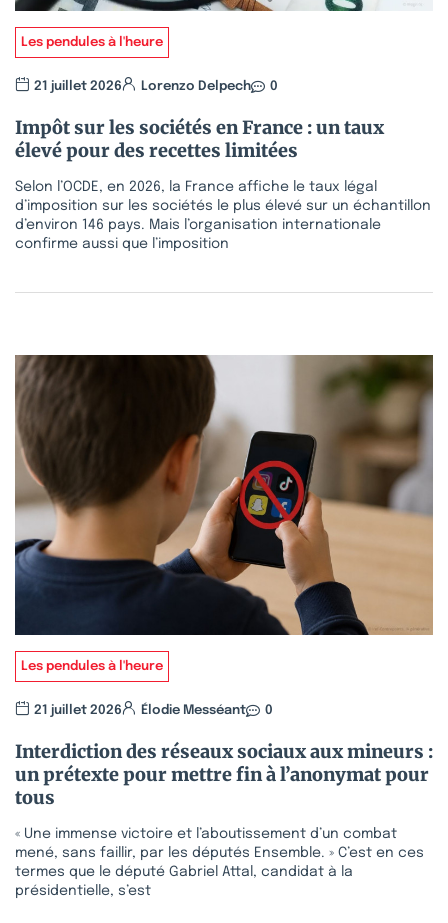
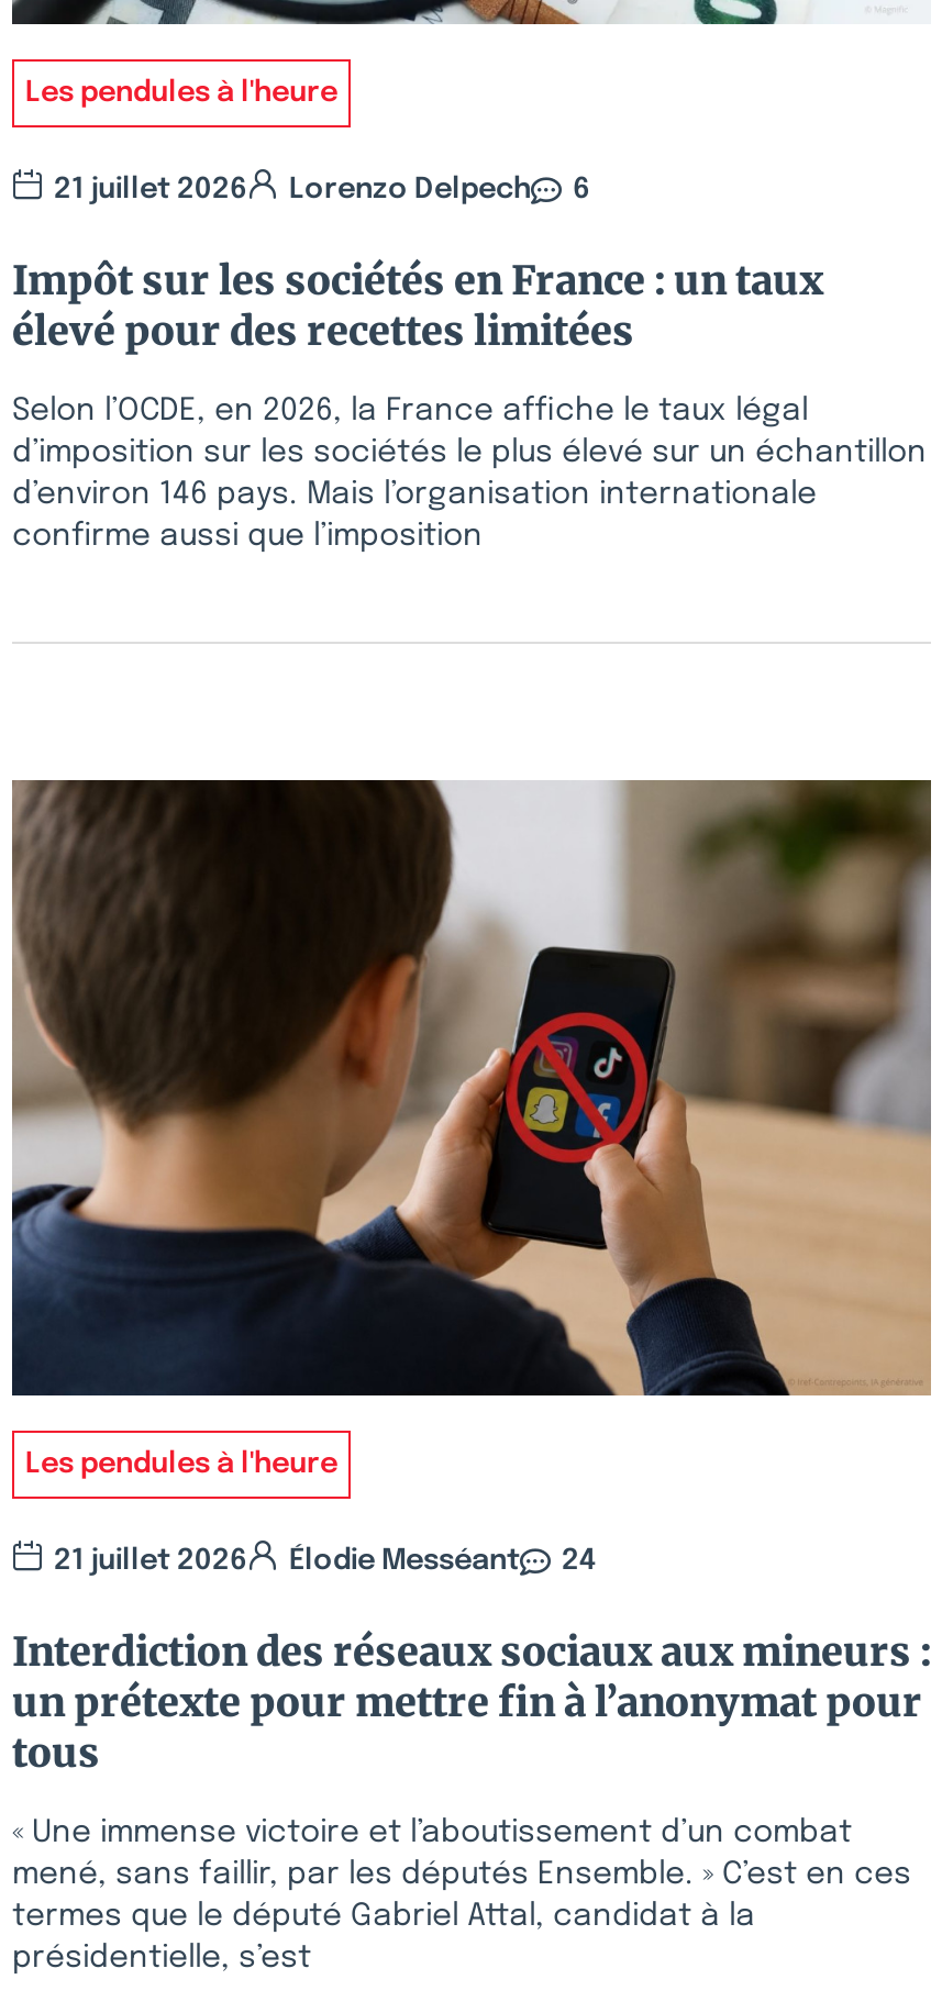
[34,80,278,93] 21 juillet 2026 Lorenzo Delpech 0 -> [54,175,590,204] 21 juillet 2026 Lorenzo Delpech 6
[34,704,273,717] 21 juillet 2026 Élodie Messéant 0 -> [54,1547,597,1575] 21 juillet 2026 Élodie Messéant 24

